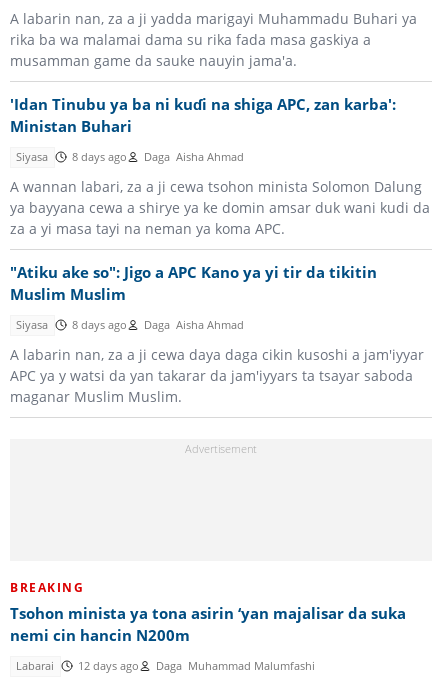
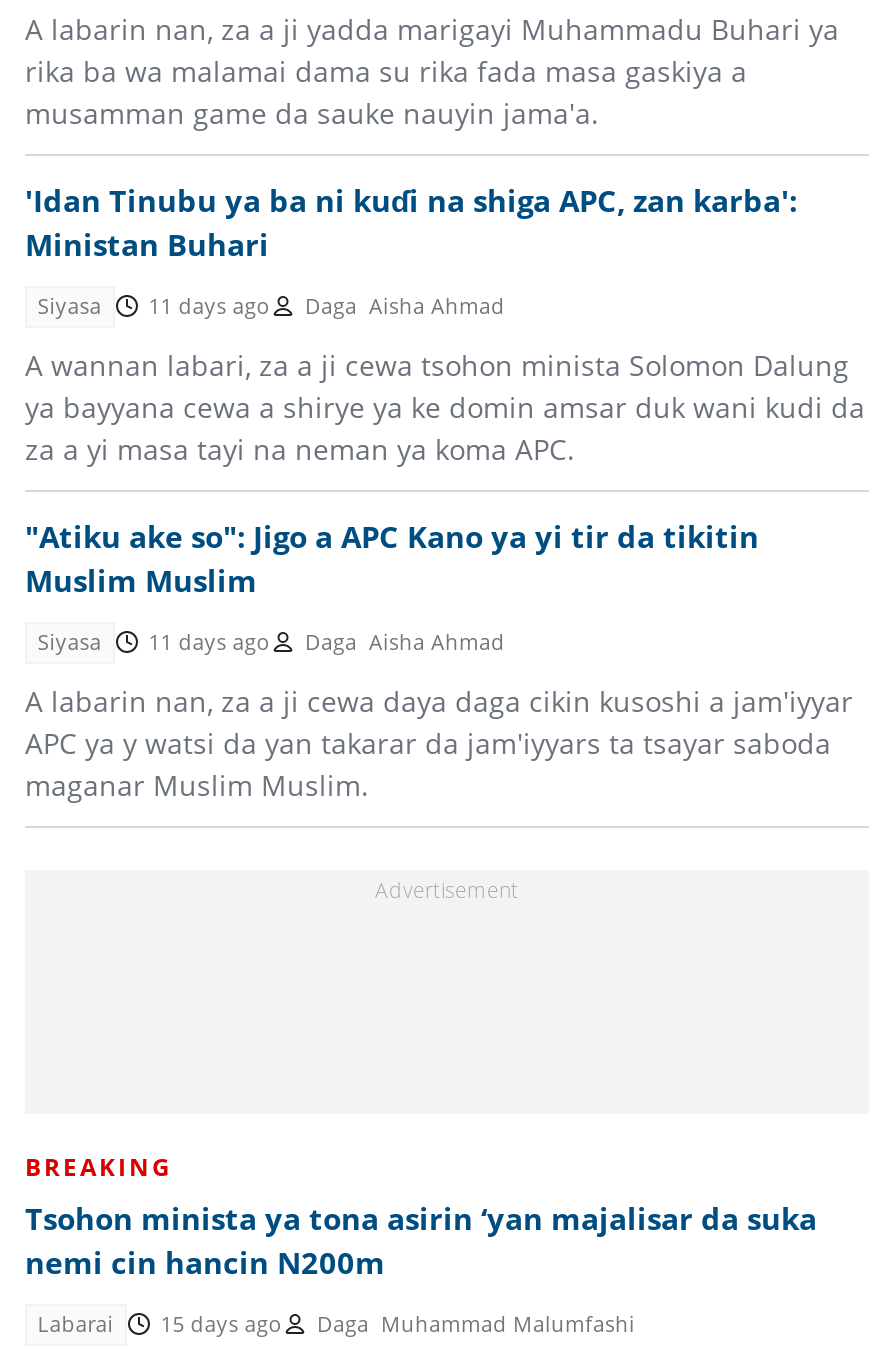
[16,150,244,164] Siyasa 8 days ago Daga Aisha Ahmad -> [37,292,505,320] Siyasa 11 days ago Daga Aisha Ahmad
[16,318,244,332] Siyasa 8 days ago Daga Aisha Ahmad -> [37,629,505,657] Siyasa 11 days ago Daga Aisha Ahmad
[16,659,315,673] Labarai 12 days ago Daga Muhammad Malumfashi -> [37,1311,635,1339] Labarai 15 days ago Daga Muhammad Malumfashi

